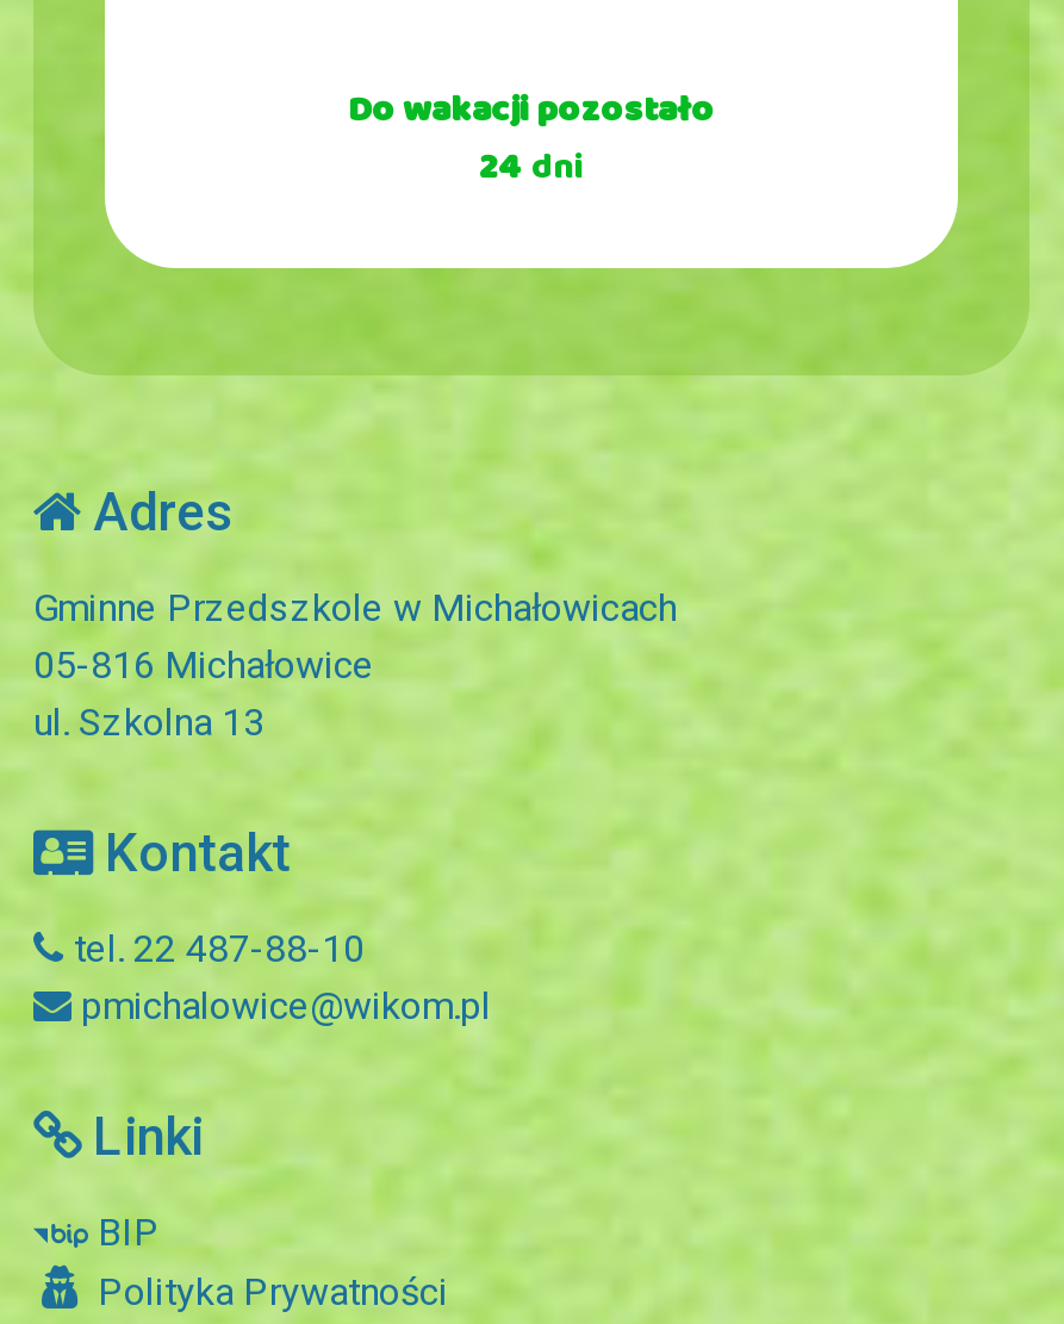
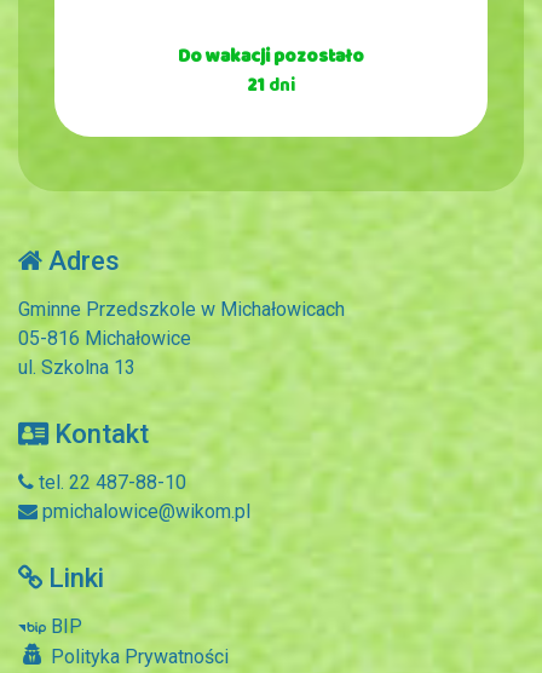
[479,140,584,197] 24 dni -> [247,72,295,101] 21 dni

